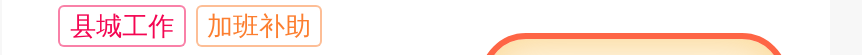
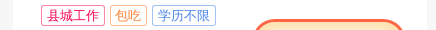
[207,12,311,42] 加班补助 -> [115,8,210,23] 包吃 | 学历不限

